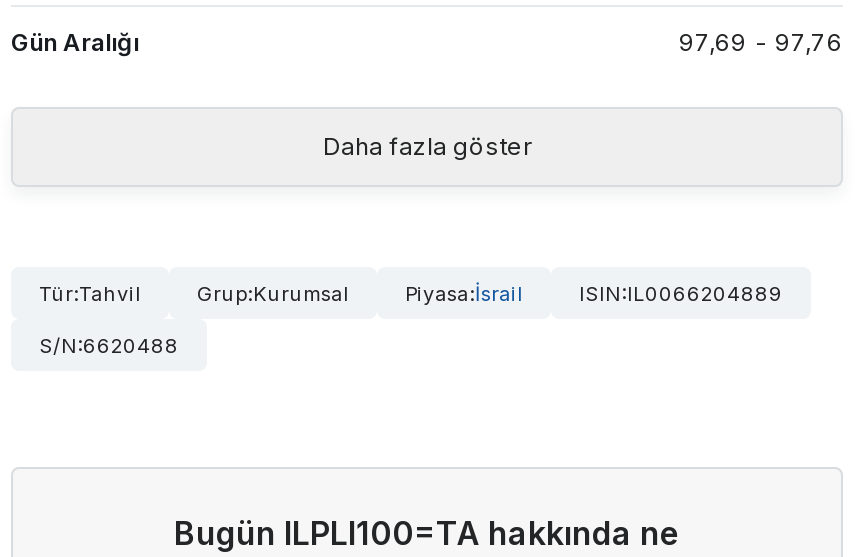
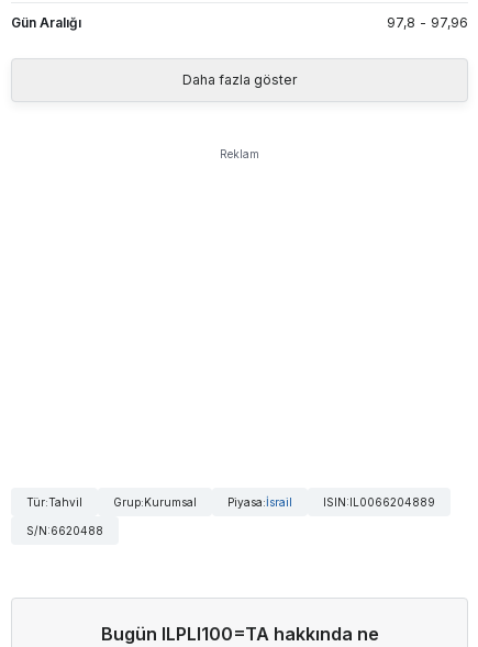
[679,27,843,57] 97,69 - 97,76 -> [387,14,468,31] 97,8 - 97,96
none -> [220,147,259,160] Reklam

